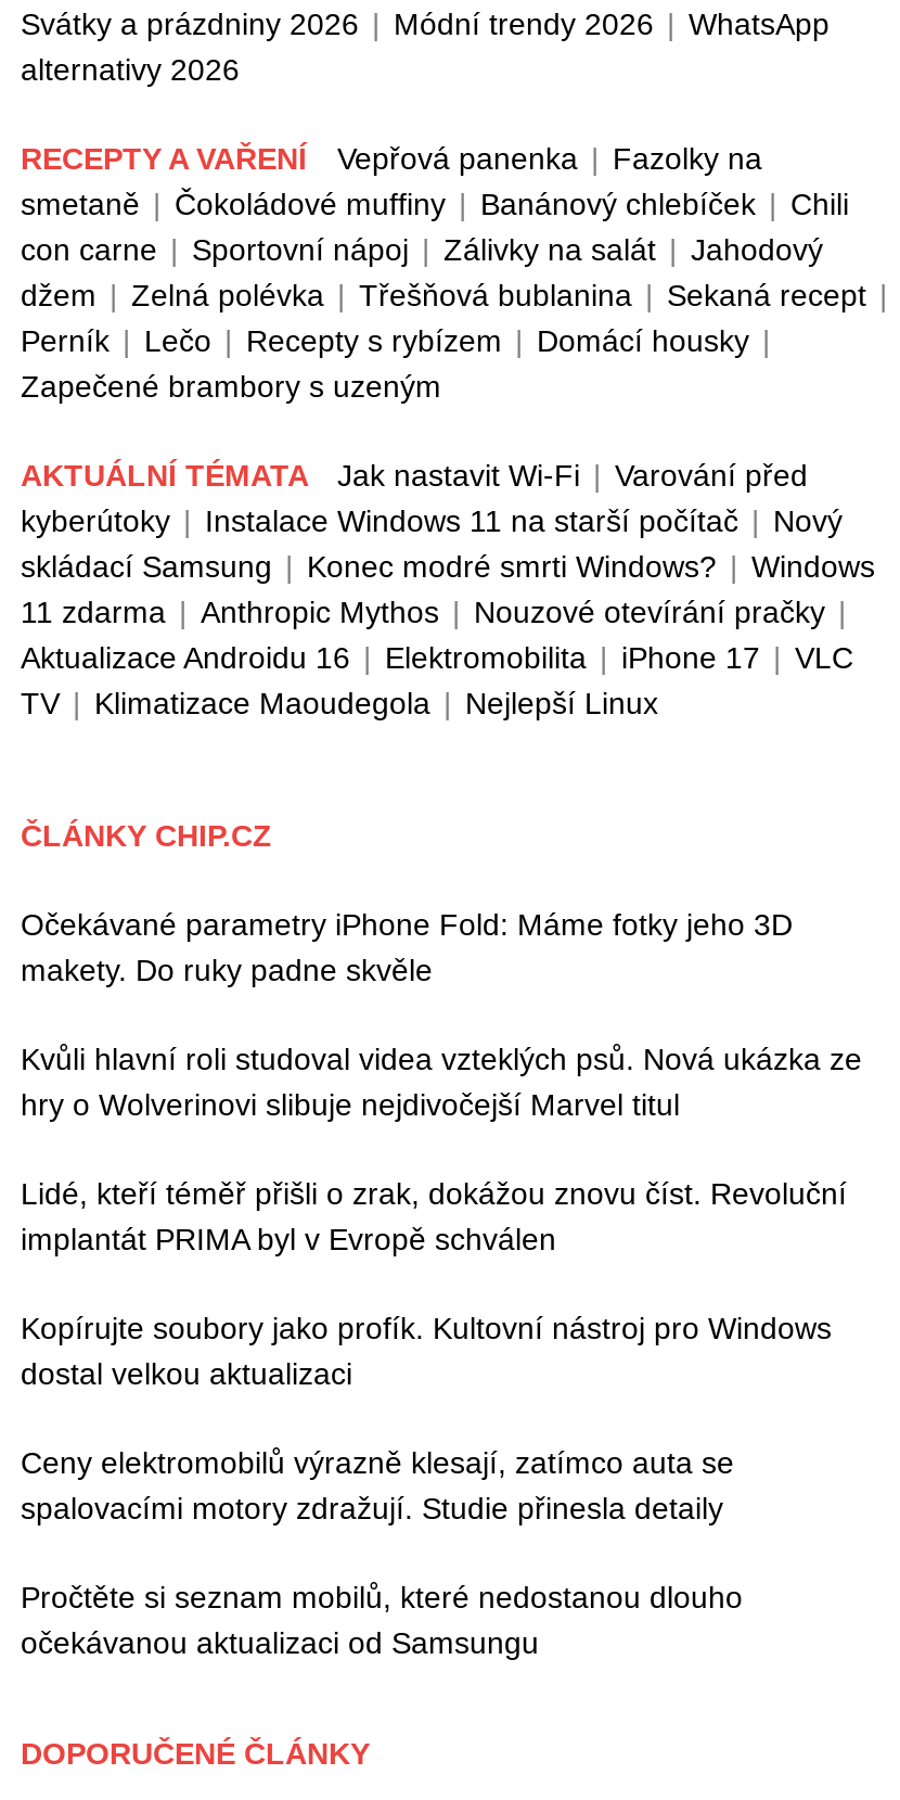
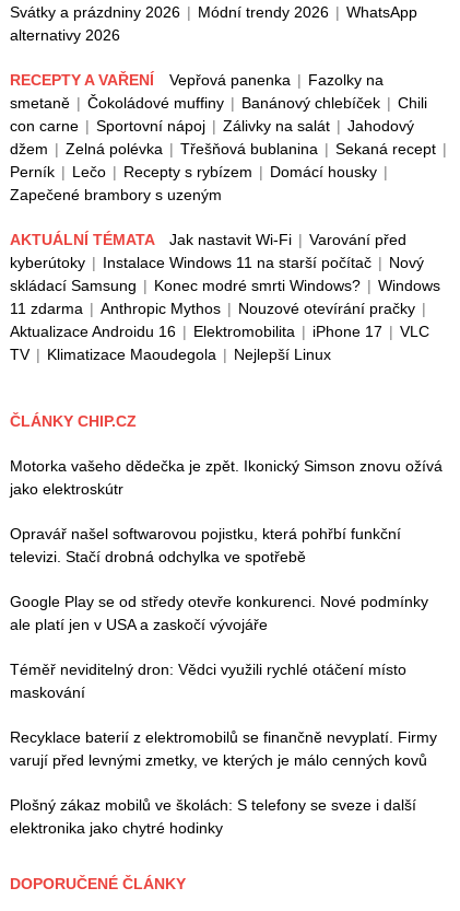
[21,907,793,987] Očekávané parametry iPhone Fold: Máme fotky jeho 3D | makety. Do ruky padne skvěle -> [10,457,443,498] Motorka vašeho dědečka je zpět. Ikonický Simson znovu ožívá | jako elektroskútr
[21,1042,862,1122] Kvůli hlavní roli studoval videa vzteklých psů. Nová ukázka ze | hry o Wolverinovi slibuje nejdivočejší Marvel titul -> [10,525,401,565] Opravář našel softwarovou pojistku, která pohřbí funkční | televizi. Stačí drobná odchylka ve spotřebě
[21,1176,847,1256] Lidé, kteří téměř přišli o zrak, dokážou znovu číst. Revoluční | implantát PRIMA byl v Evropě schválen -> [10,593,428,633] Google Play se od středy otevře konkurenci. Nové podmínky | ale platí jen v USA a zaskočí vývojáře
[21,1311,832,1391] Kopírujte soubory jako profík. Kultovní nástroj pro Windows | dostal velkou aktualizaci -> [10,661,406,701] Téměř neviditelný dron: Vědci využili rychlé otáčení místo | maskování
[21,1445,734,1525] Ceny elektromobilů výrazně klesají, zatímco auta se | spalovacími motory zdražují. Studie přinesla detaily -> [10,728,437,769] Recyklace baterií z elektromobilů se finančně nevyplatí. Firmy | varují před levnými zmetky, ve kterých je málo cenných kovů
[21,1580,743,1660] Pročtěte si seznam mobilů, které nedostanou dlouho | očekávanou aktualizaci od Samsungu -> [10,796,416,837] Plošný zákaz mobilů ve školách: S telefony se sveze i další | elektronika jako chytré hodinky

